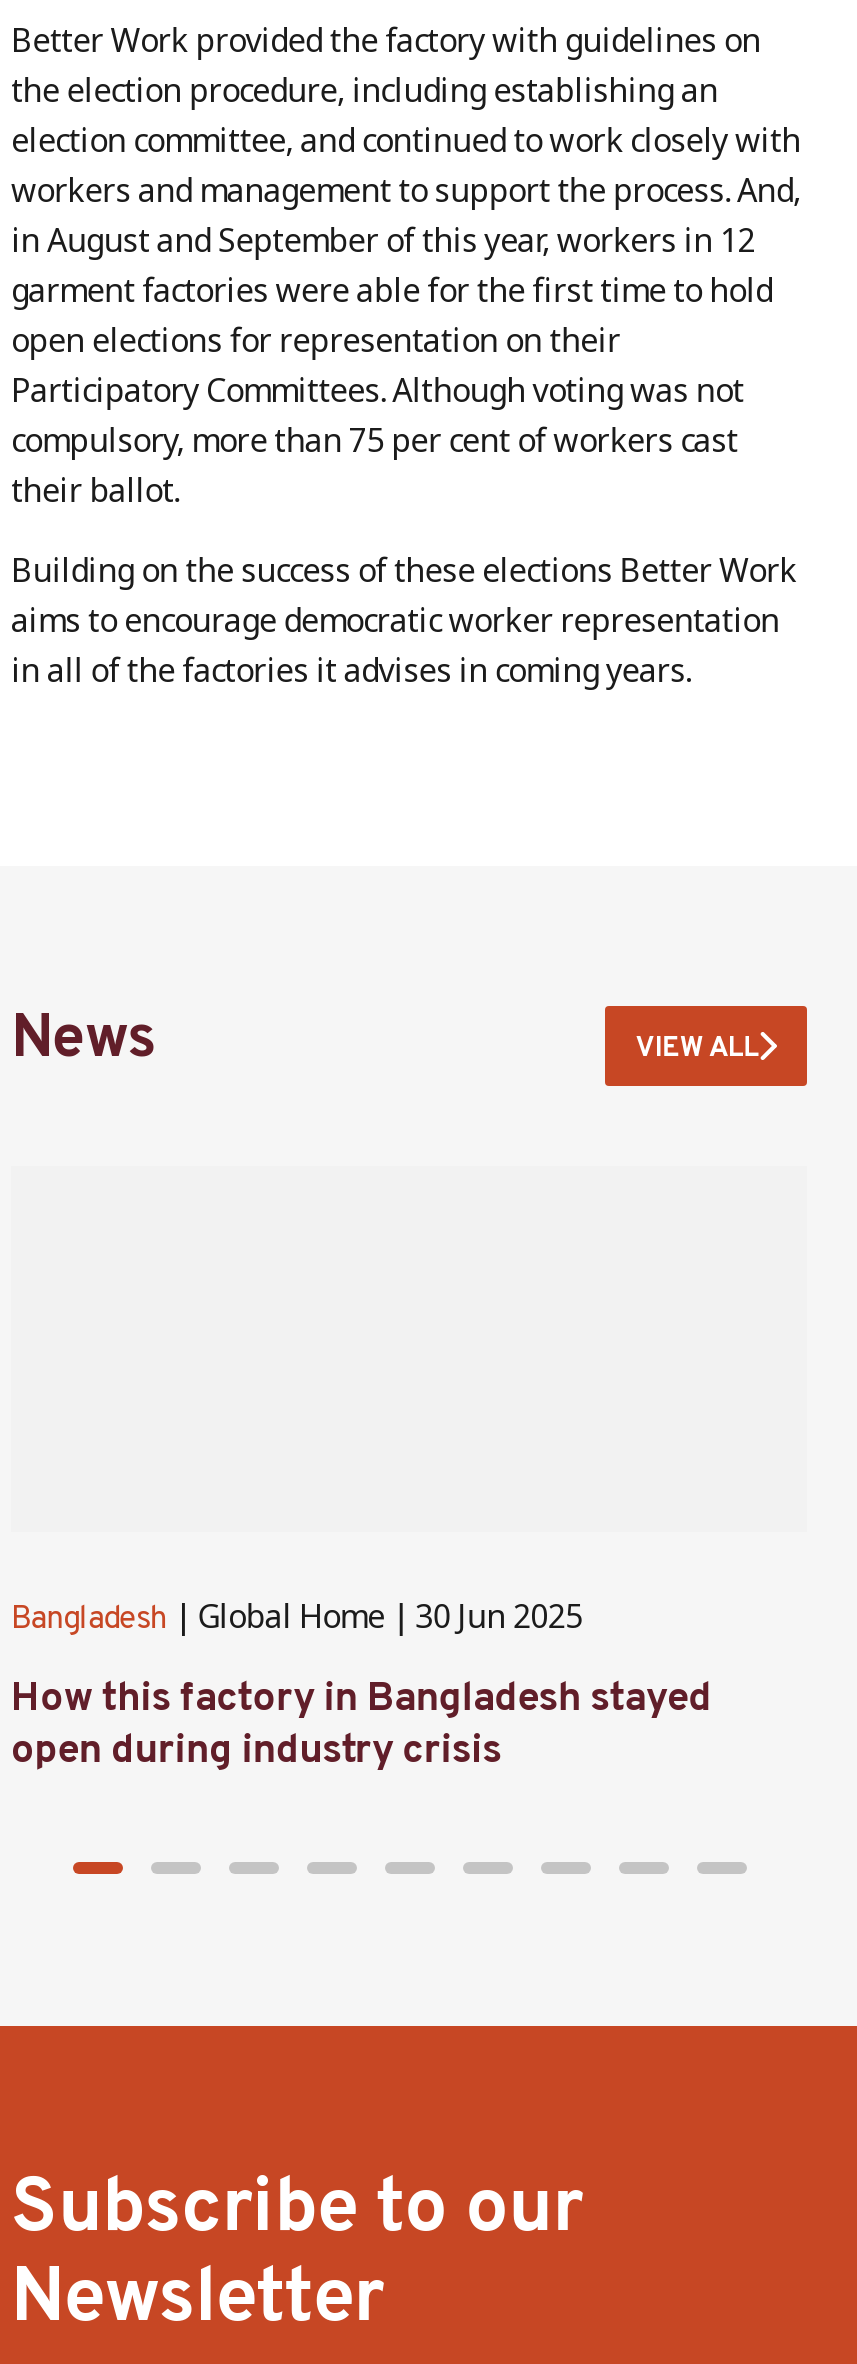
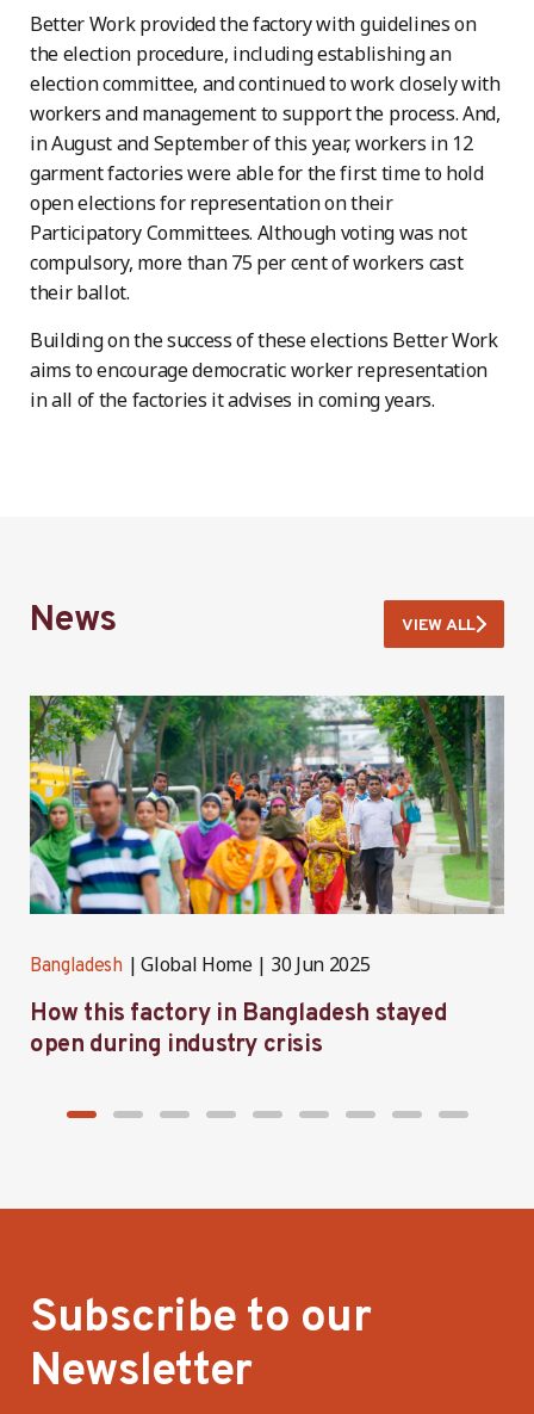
none -> [29,694,504,915] [image]

